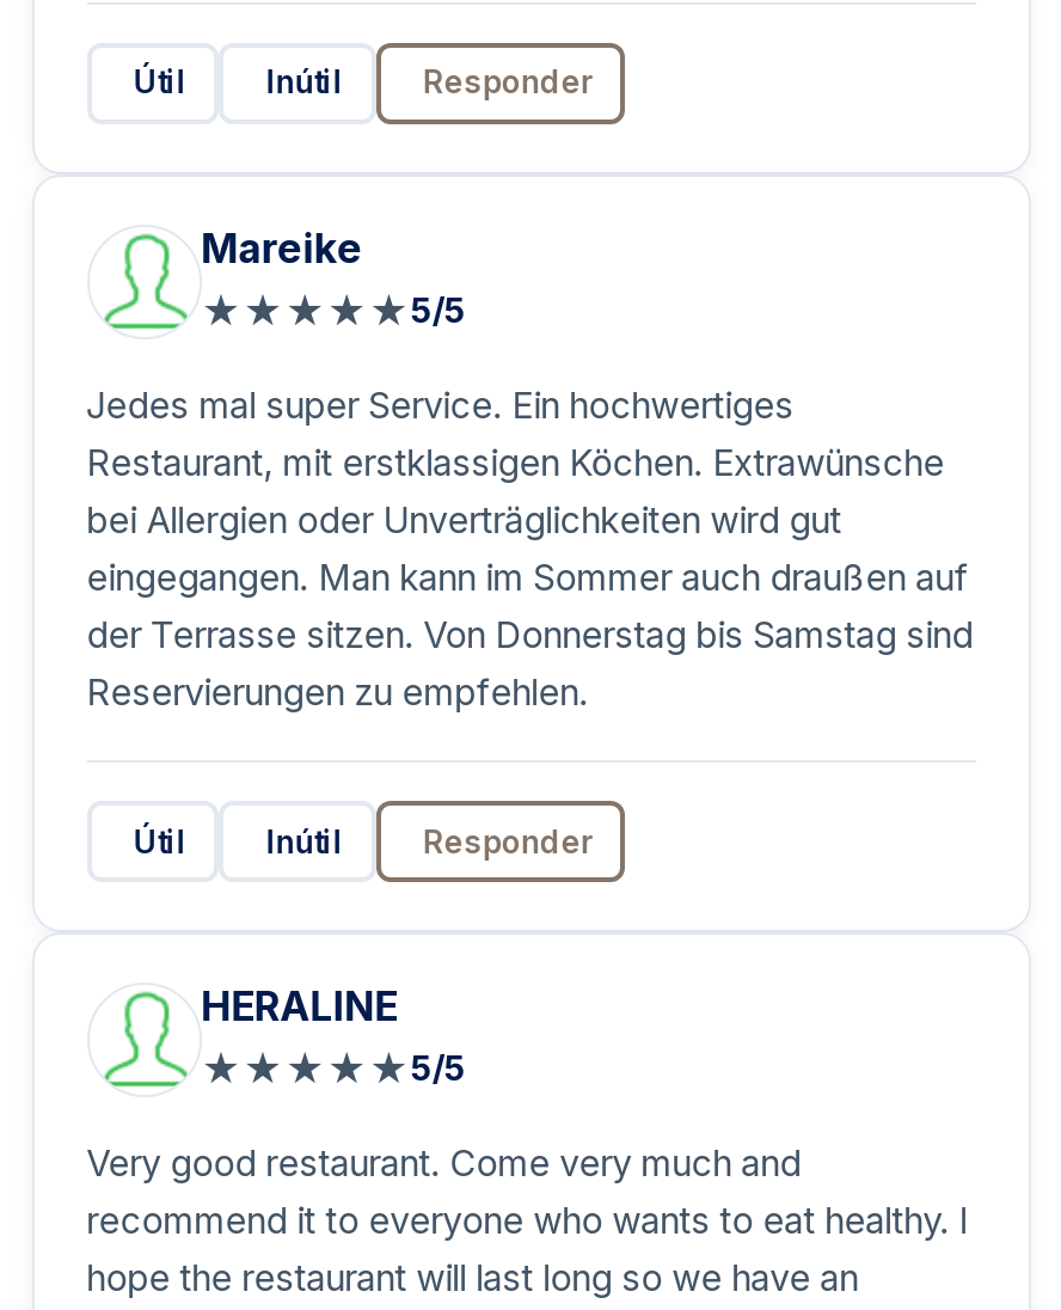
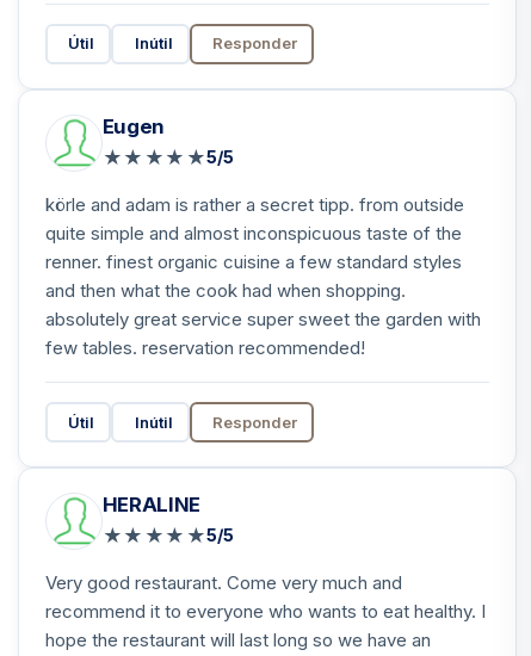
[201,224,363,272] Mareike -> [102,114,165,138] Eugen
[86,382,973,715] Jedes mal super Service. Ein hochwertiges | Restaurant, mit erstklassigen Köchen. Extrawünsche | bei Allergien oder Unverträglichkeiten wird gut | eingegangen. Man kann im Sommer auch draußen auf | der Terrasse sitzen. Von Donnerstag bis Samstag sind | Reservierungen zu empfehlen. -> [45,193,480,359] körle and adam is rather a secret tipp. from outside | quite simple and almost inconspicuous taste of the | renner. finest organic cuisine a few standard styles | and then what the cook had when shopping. | absolutely great service super sweet the garden with | few tables. reservation recommended!

